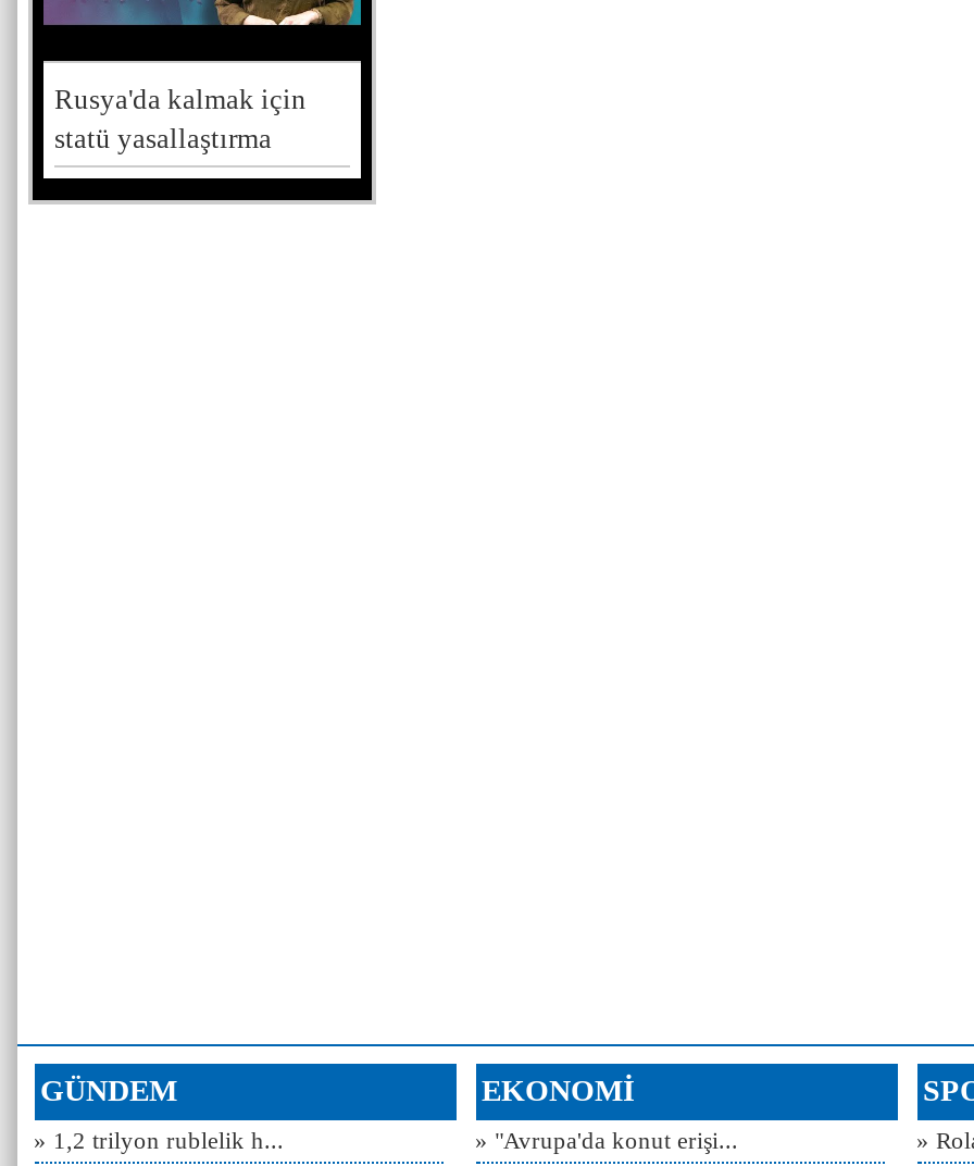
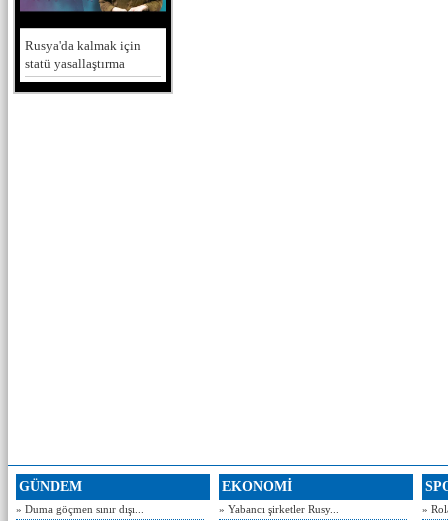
[34,1127,284,1154] » 1,2 trilyon rublelik h... -> [15,503,143,515] » Duma göçmen sınır dışı...
[475,1127,738,1154] » "Avrupa'da konut erişi... -> [218,503,338,515] » Yabancı şirketler Rusy...

